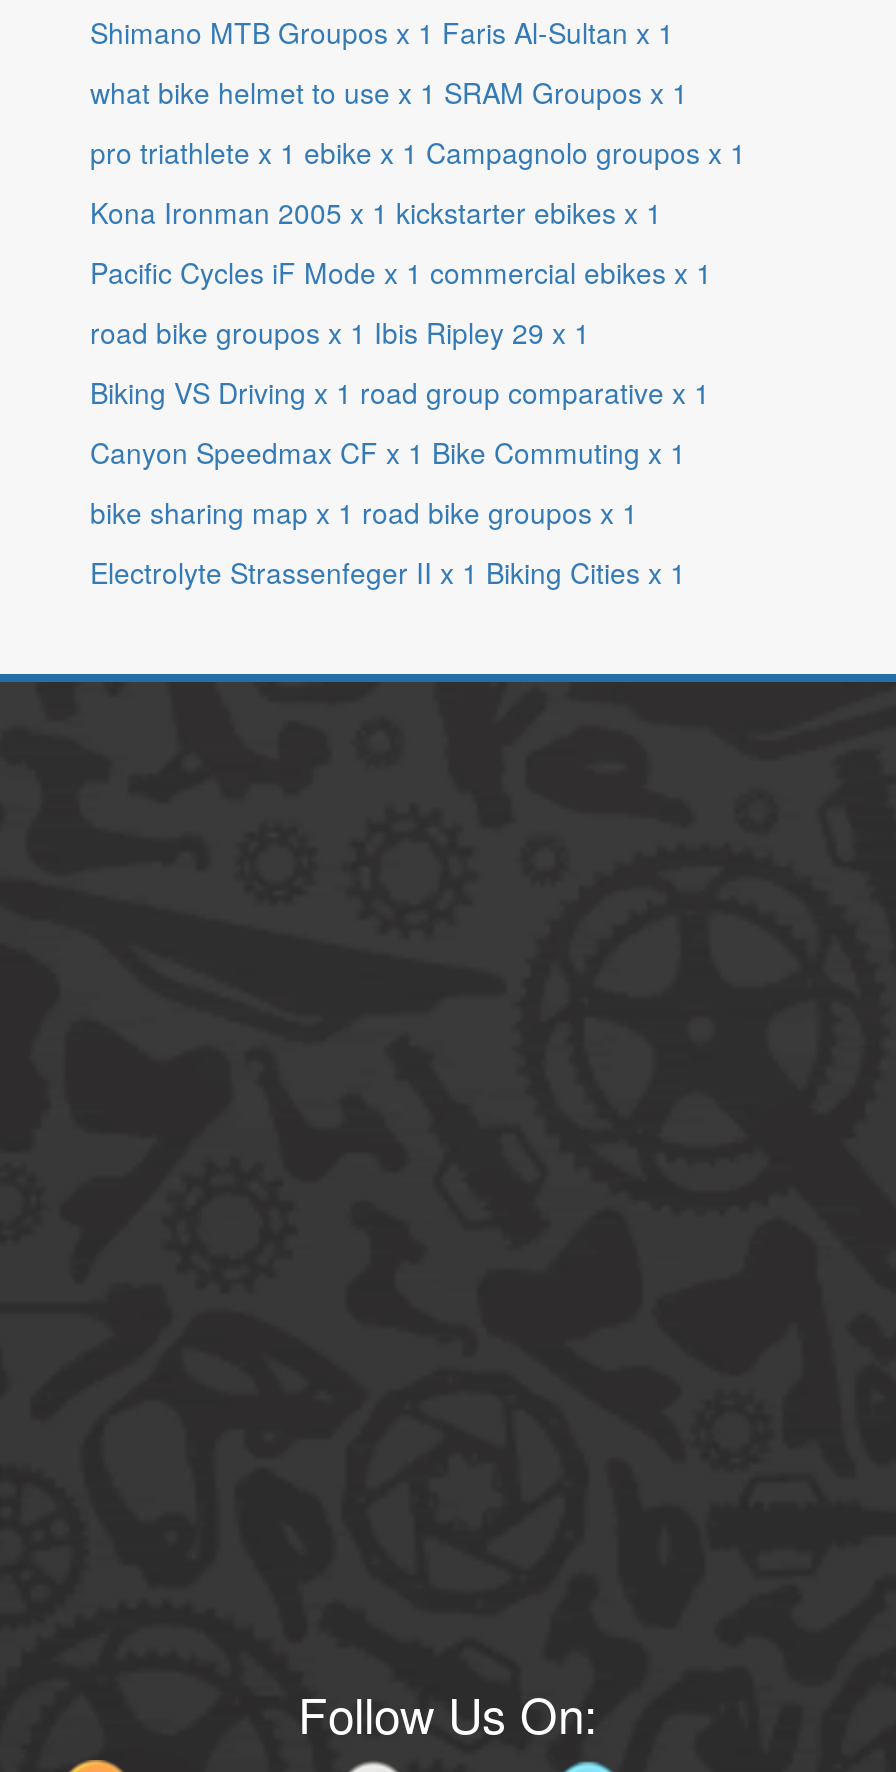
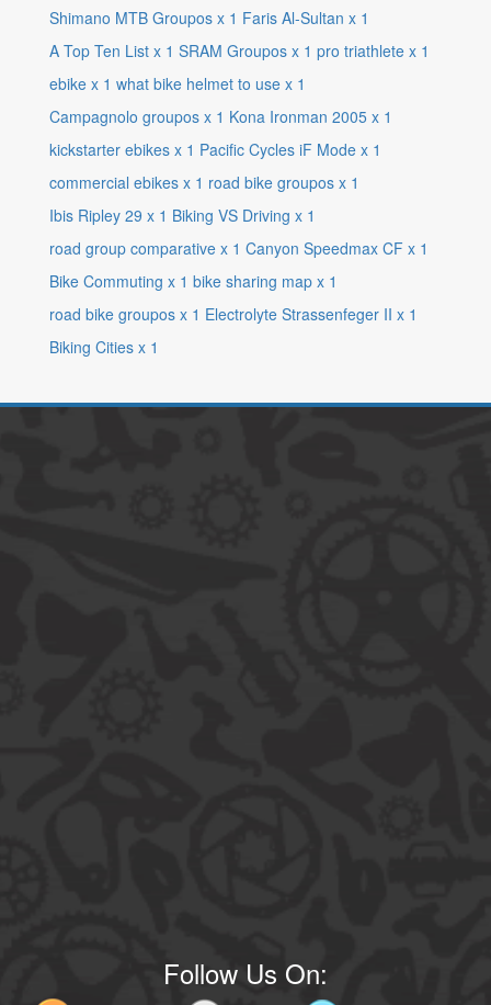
[90,72,746,592] what bike helmet to use x 1 SRAM Groupos x 1 | pro triathlete x 1 ebike x 1 Campagnolo groupos x 1 | Kona Ironman 2005 x 1 kickstarter ebikes x 1 | Pacific Cycles iF Mode x 1 commercial ebikes x 1 | road bike groupos x 1 Ibis Ripley 29 x 1 | Biking VS Driving x 1 road group comparative x 1 | Canyon Speedmax CF x 1 Bike Commuting x 1 | bike sharing map x 1 road bike groupos x 1 | Electrolyte Strassenfeger II x 1 Biking Cities x 1 -> [49,39,430,357] A Top Ten List x 1 SRAM Groupos x 1 pro triathlete x 1 | ebike x 1 what bike helmet to use x 1 | Campagnolo groupos x 1 Kona Ironman 2005 x 1 | kickstarter ebikes x 1 Pacific Cycles iF Mode x 1 | commercial ebikes x 1 road bike groupos x 1 | Ibis Ripley 29 x 1 Biking VS Driving x 1 | road group comparative x 1 Canyon Speedmax CF x 1 | Bike Commuting x 1 bike sharing map x 1 | road bike groupos x 1 Electrolyte Strassenfeger II x 1 | Biking Cities x 1

